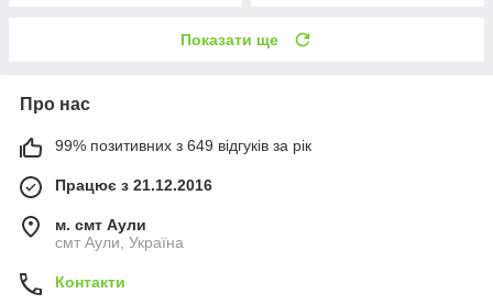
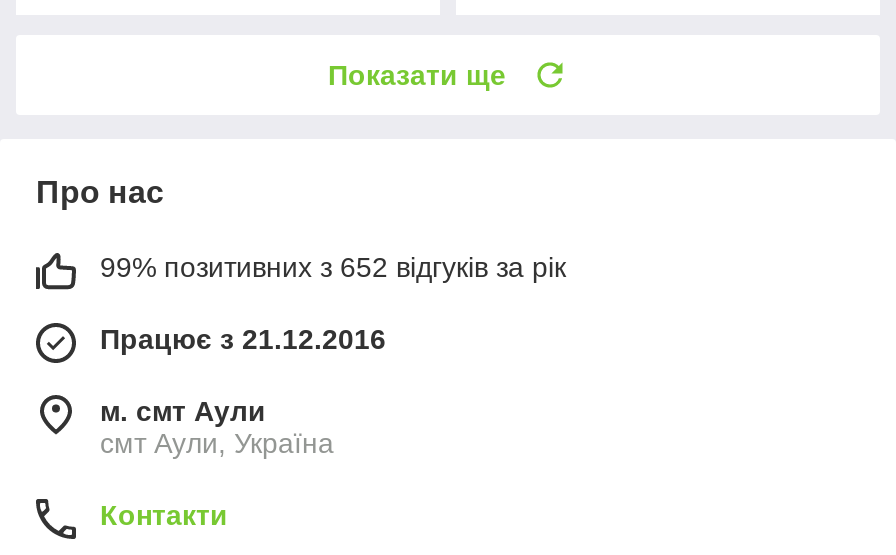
[55,136,311,154] 99% позитивних з 649 відгуків за рік -> [100,251,566,283] 99% позитивних з 652 відгуків за рік

